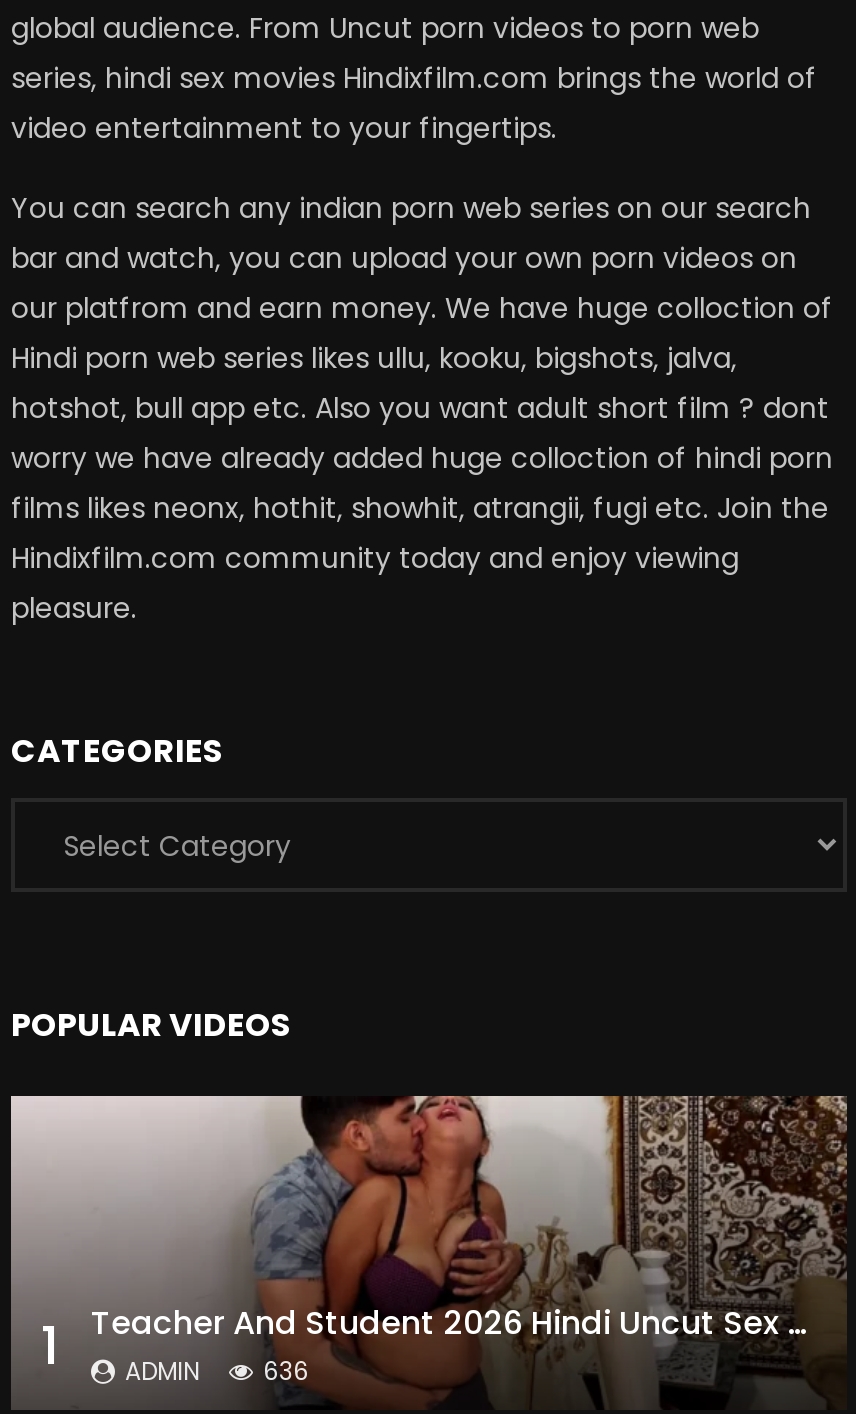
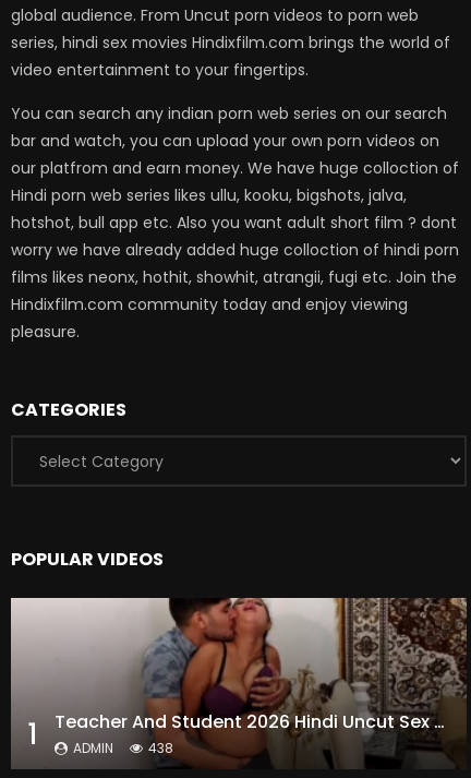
[41,1309,309,1387] 1 ADMIN 636 -> [27,714,173,757] 1 ADMIN 438

